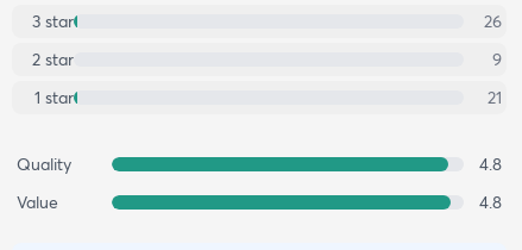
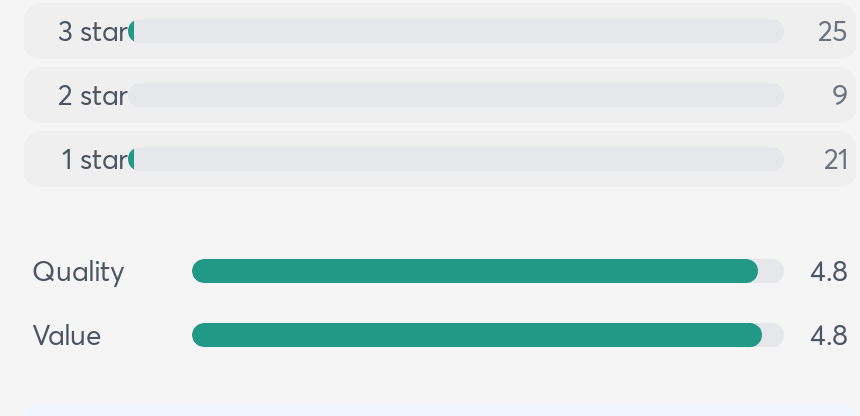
[484,10,502,32] 26 -> [818,13,848,49] 25

